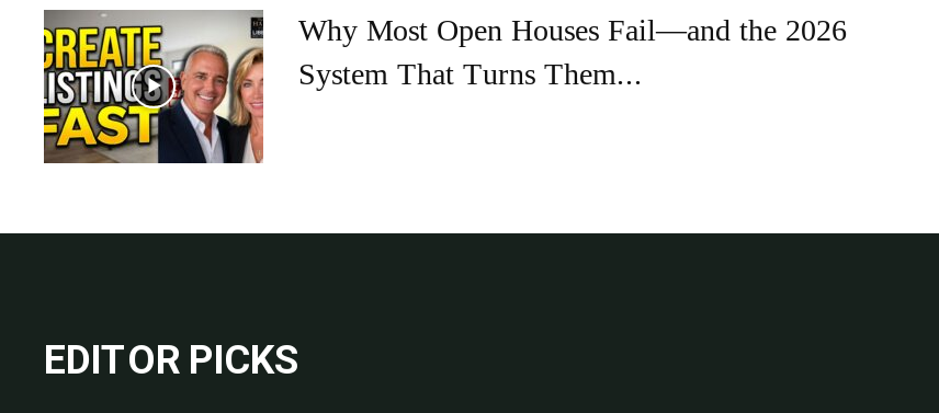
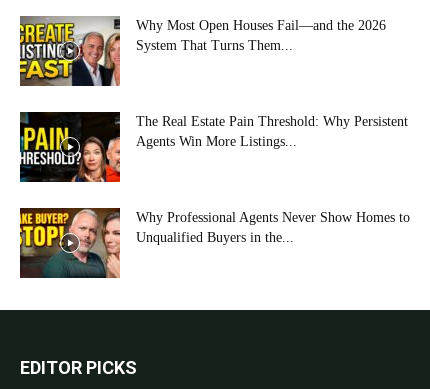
none -> [19,111,408,183] [image] | The Real Estate Pain Threshold: Why Persistent | Agents Win More Listings...
none -> [19,207,410,279] [image] | Why Professional Agents Never Show Homes to | Unqualified Buyers in the...

